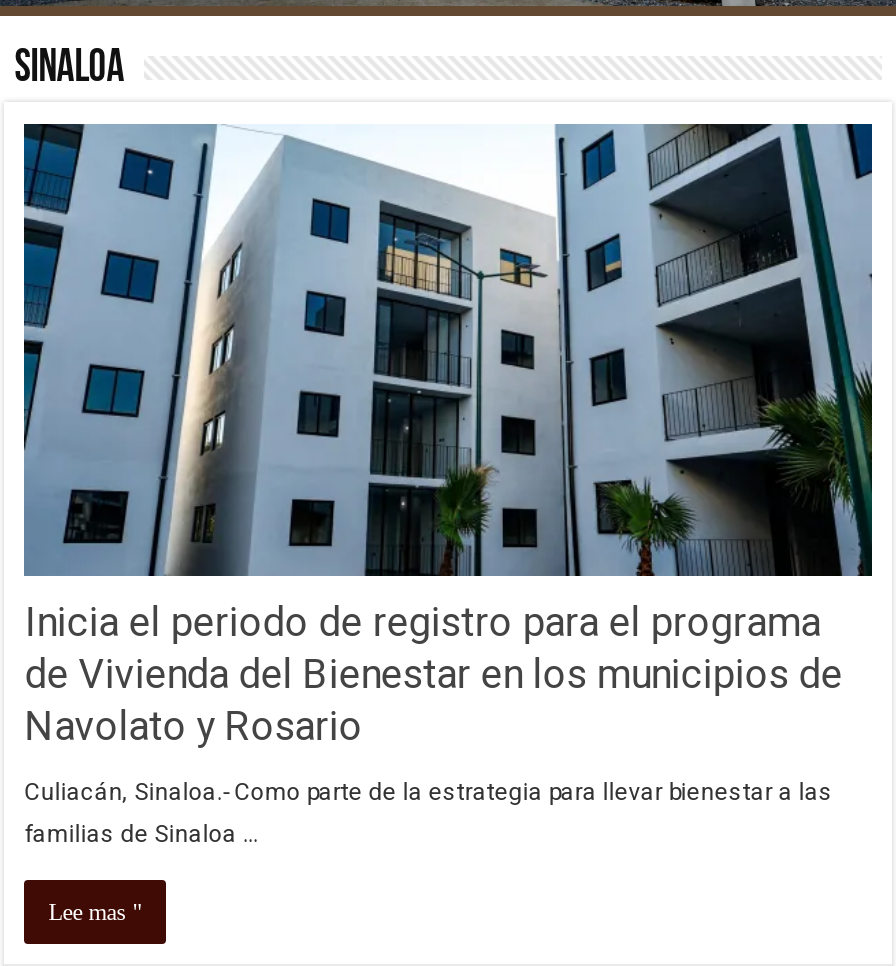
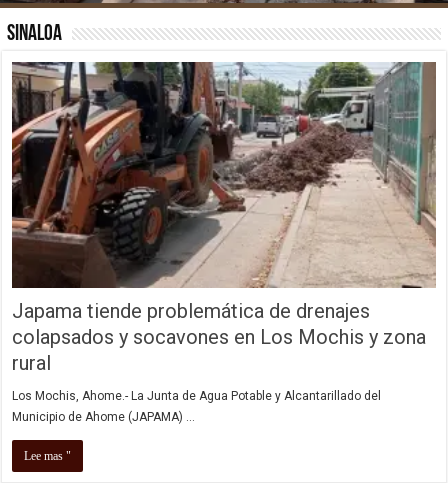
[22,122,874,750] [image] | Inicia el periodo de registro para el programa | de Vivienda del Bienestar en los municipios de | Navolato y Rosario -> [11,61,437,375] [image] | Japama tiende problemática de drenajes | colapsados y socavones en Los Mochis y zona | rural
[24,778,832,806] Culiacán, Sinaloa.- Como parte de la estrategia para llevar bienestar a las -> [12,389,381,403] Los Mochis, Ahome.- La Junta de Agua Potable y Alcantarillado del
[24,820,260,848] familias de Sinaloa … -> [12,410,195,424] Municipio de Ahome (JAPAMA) …

